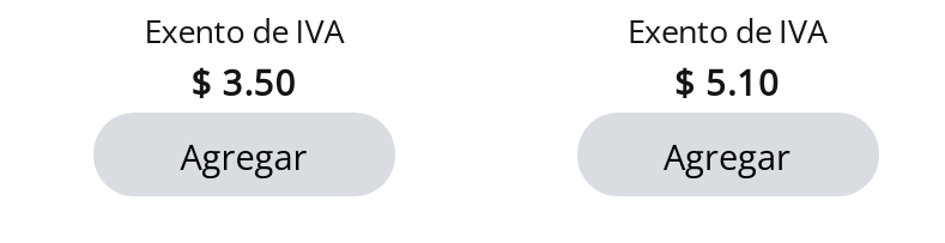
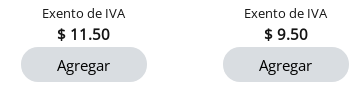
[191,57,296,105] $ 3.50 -> [57,24,110,44] $ 11.50
[674,57,780,105] $ 5.10 -> [263,24,307,44] $ 9.50

